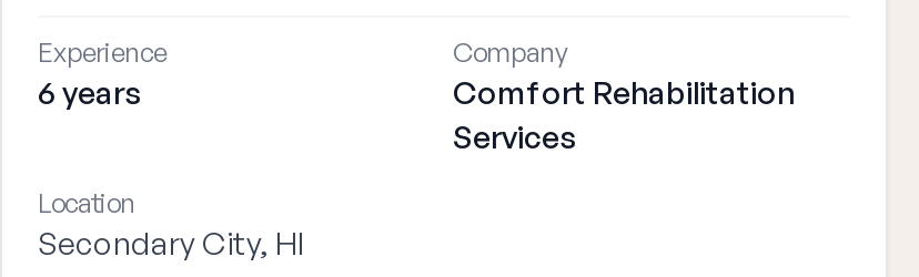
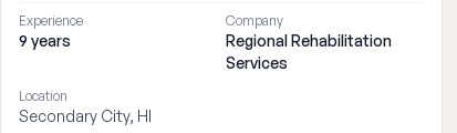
[38,73,142,111] 6 years -> [19,31,71,50] 9 years
[453,73,795,111] Comfort Rehabilitation -> [226,31,392,50] Regional Rehabilitation

